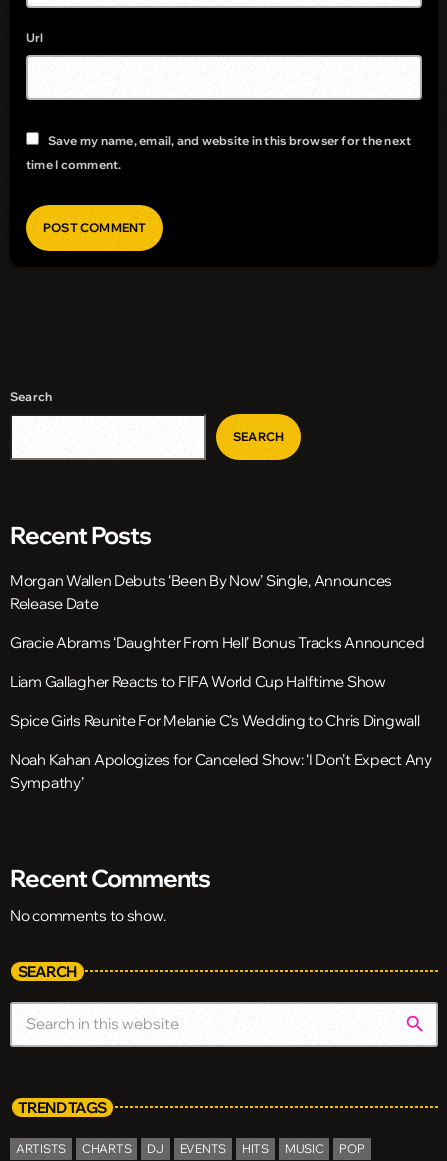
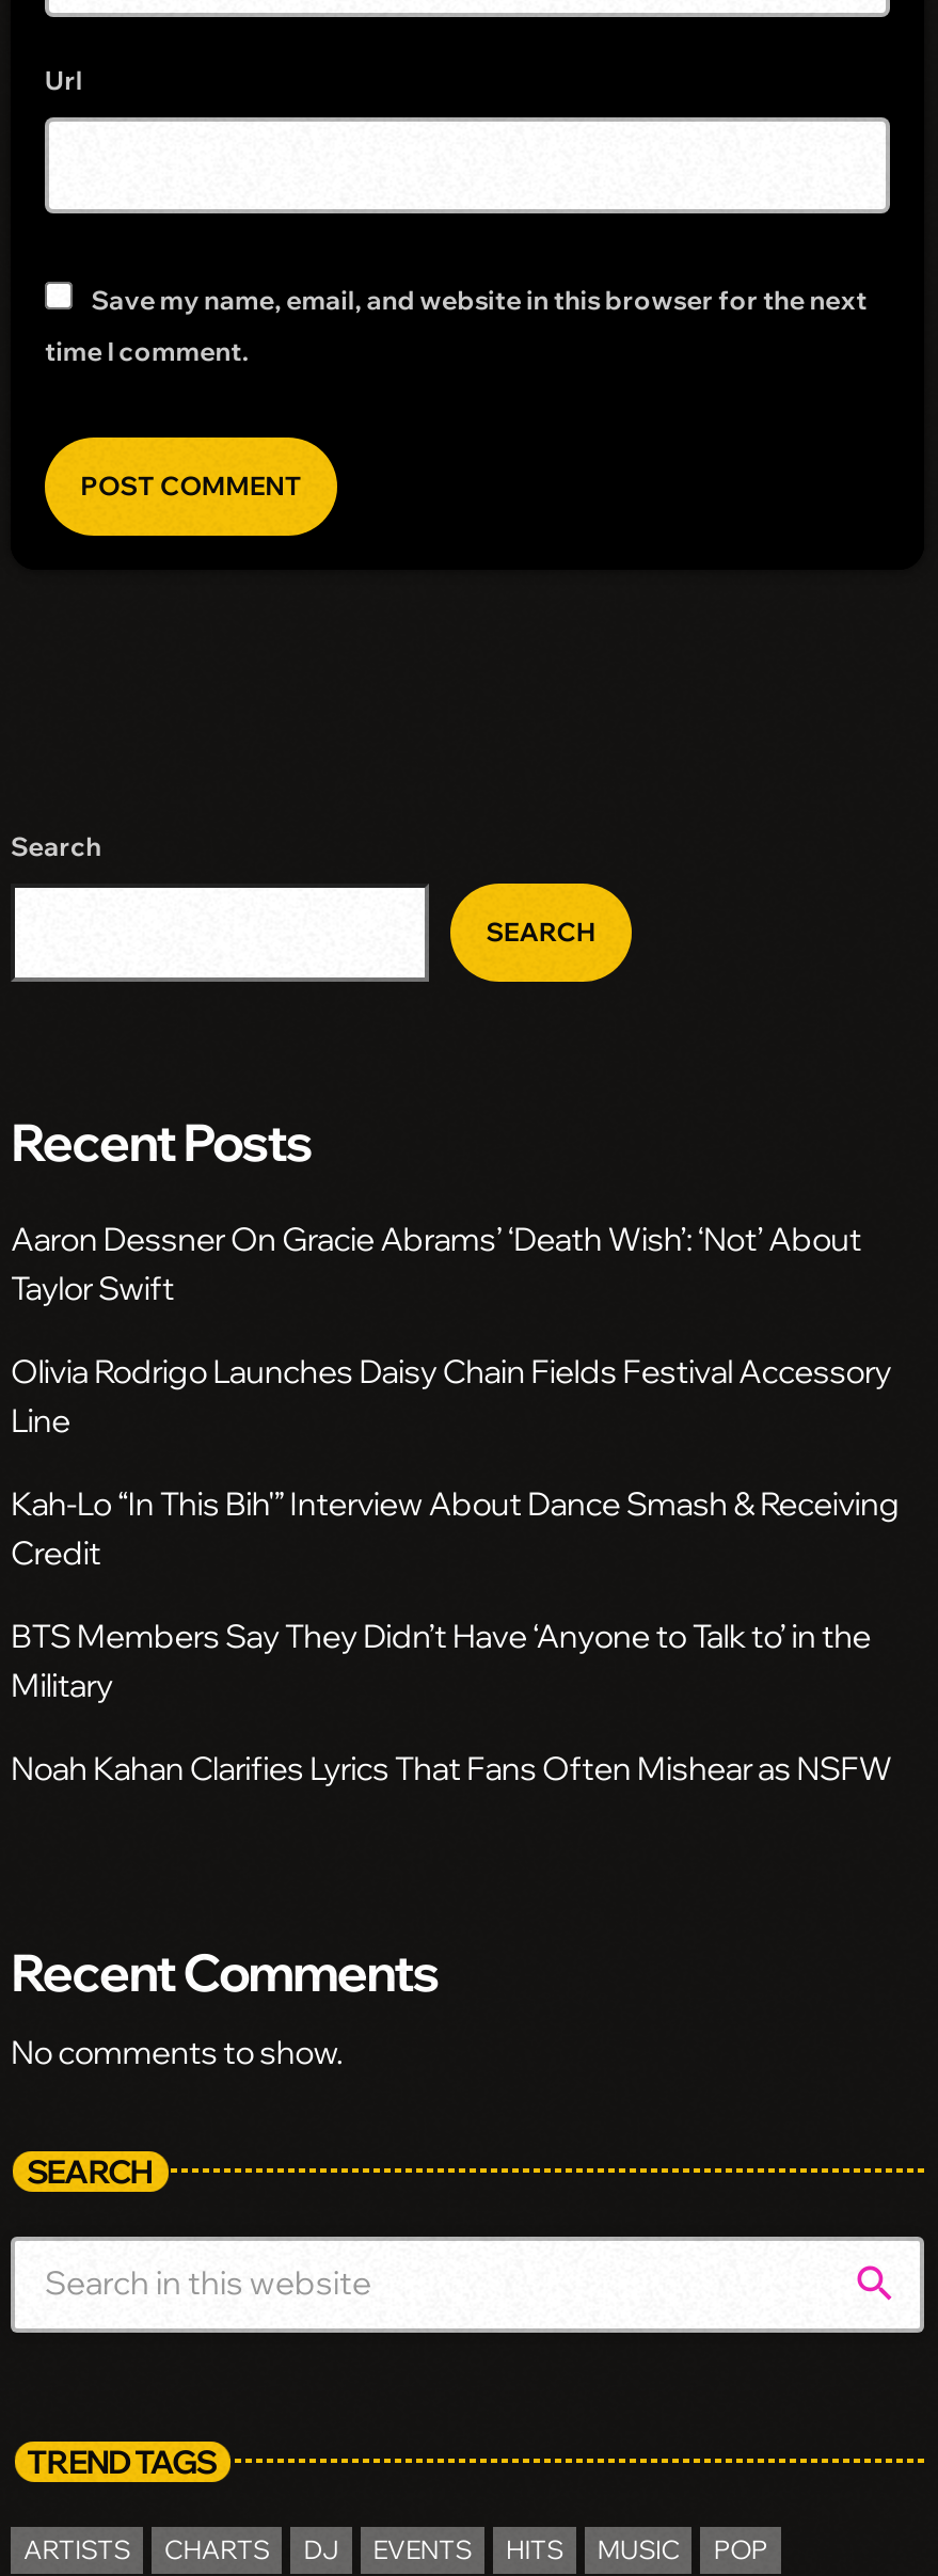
[10,571,392,613] Morgan Wallen Debuts ‘Been By Now’ Single, Announces | Release Date -> [11,1219,861,1309] Aaron Dessner On Gracie Abrams’ ‘Death Wish’: ‘Not’ About | Taylor Swift
[10,633,425,652] Gracie Abrams ‘Daughter From Hell’ Bonus Tracks Announced -> [11,1352,891,1441] Olivia Rodrigo Launches Daisy Chain Fields Festival Accessory | Line
[10,672,386,691] Liam Gallagher Reacts to FIFA World Cup Halftime Show -> [11,1484,899,1574] Kah-Lo “In This Bih'” Interview About Dance Smash & Receiving | Credit
[10,711,419,730] Spice Girls Reunite For Melanie C’s Wedding to Chris Dingwall -> [11,1616,871,1706] BTS Members Say They Didn’t Have ‘Anyone to Talk to’ in the | Military
[10,750,432,792] Noah Kahan Apologizes for Canceled Show: ‘I Don’t Expect Any | Sympathy’ -> [11,1749,892,1789] Noah Kahan Clarifies Lyrics That Fans Often Mishear as NSFW

